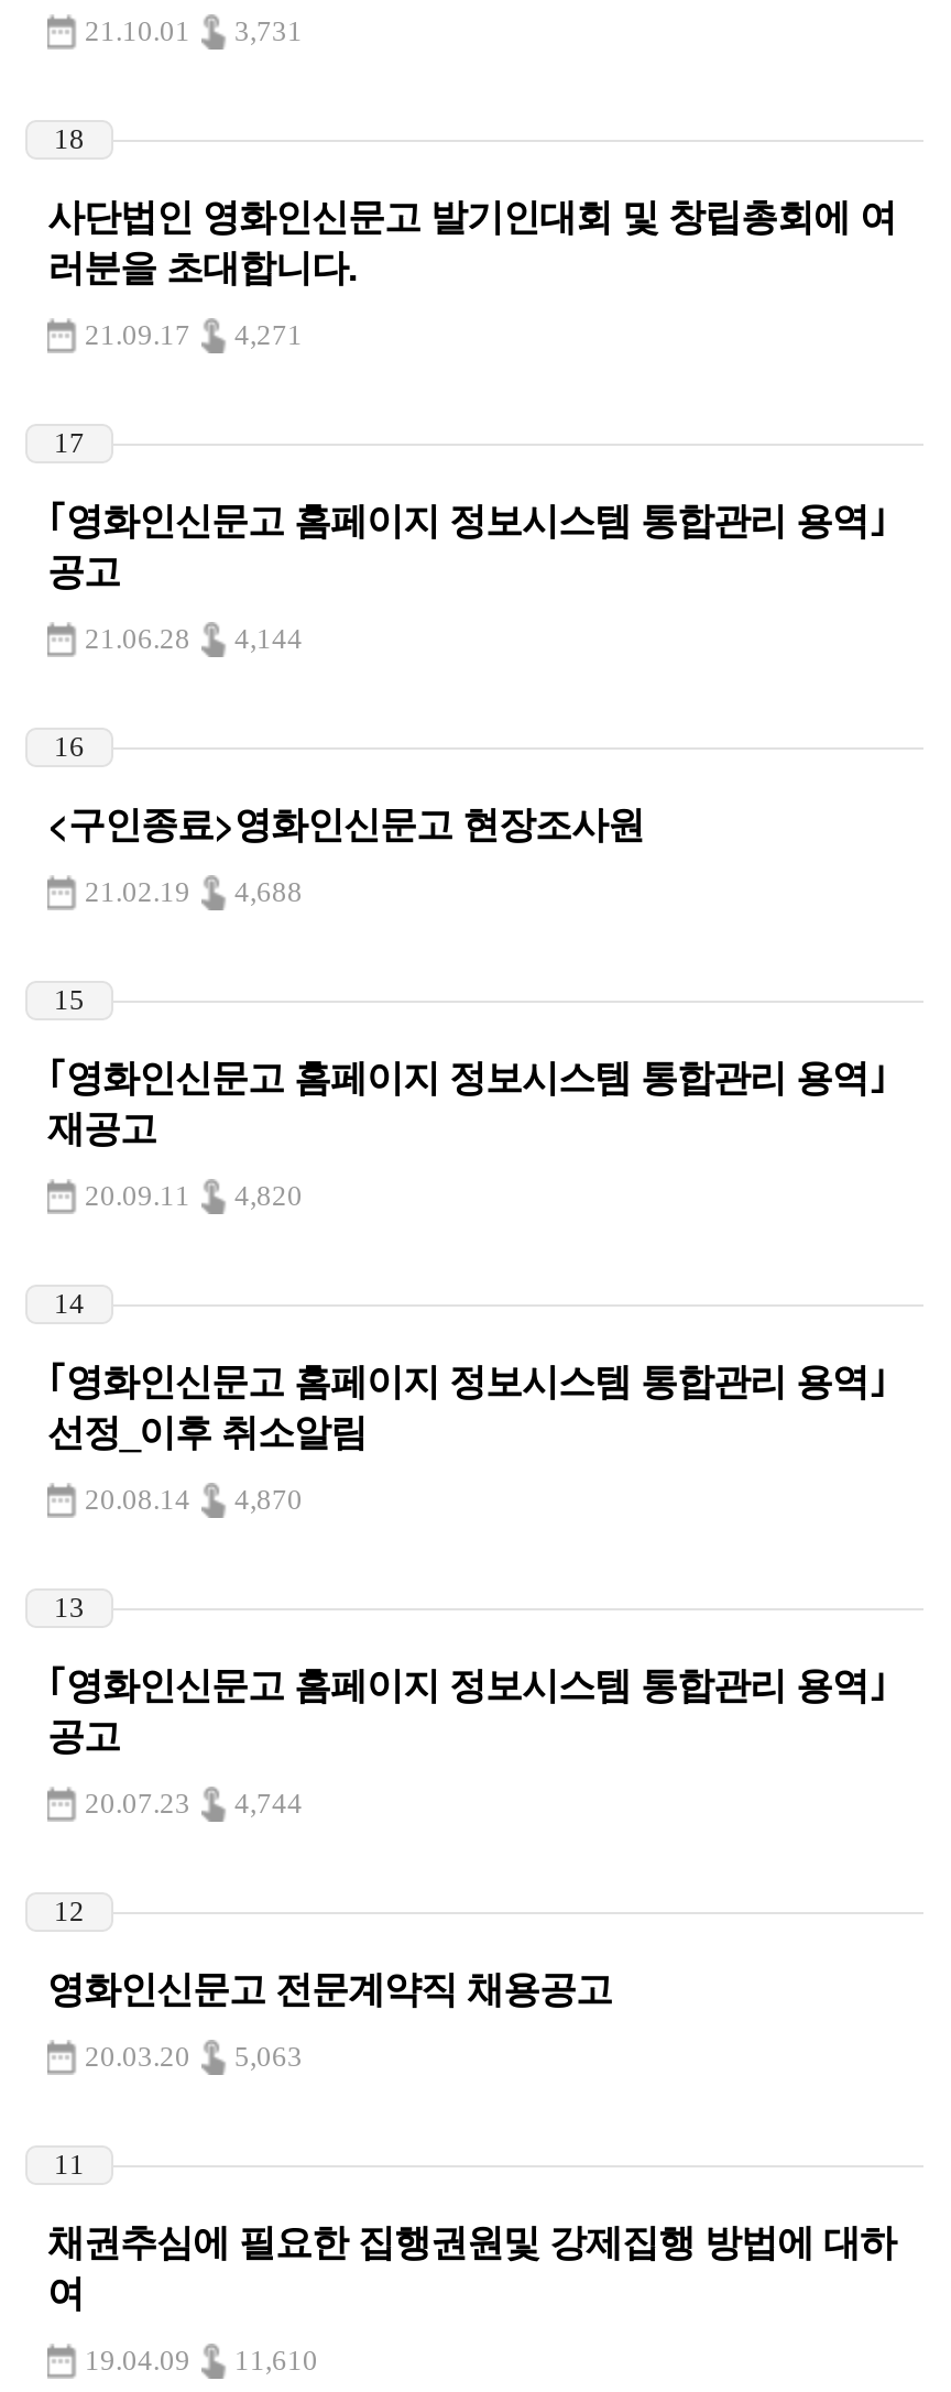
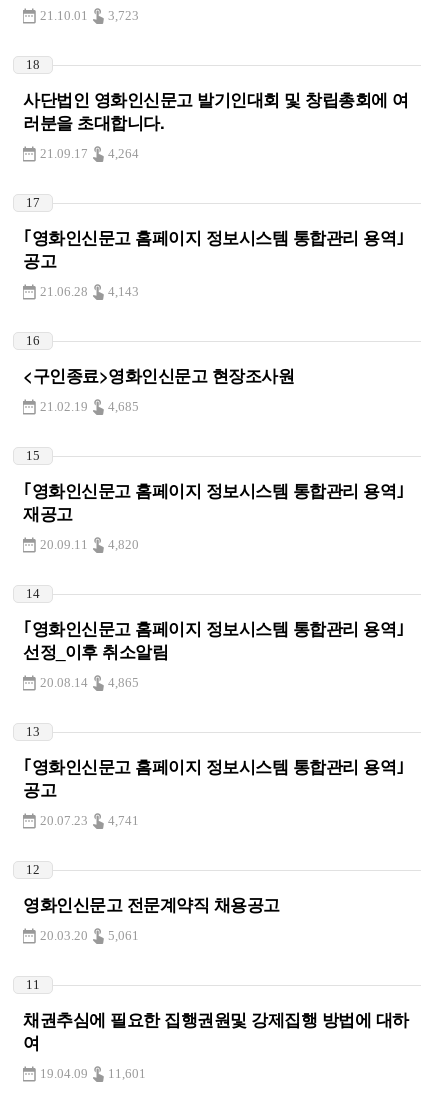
[85,14,303,47] 21.10.01 3,731 -> [40,8,139,23] 21.10.01 3,723
[85,318,303,351] 21.09.17 4,271 -> [40,146,139,161] 21.09.17 4,264
[85,622,303,655] 21.06.28 4,144 -> [40,284,139,299] 21.06.28 4,143
[85,875,303,908] 21.02.19 4,688 -> [40,399,139,414] 21.02.19 4,685
[85,1483,303,1516] 20.08.14 4,870 -> [40,675,139,690] 20.08.14 4,865
[85,1787,303,1820] 20.07.23 4,744 -> [40,813,139,828] 20.07.23 4,741
[85,2040,303,2073] 20.03.20 5,063 -> [40,928,139,943] 20.03.20 5,061
[85,2344,318,2377] 19.04.09 11,610 -> [40,1066,146,1081] 19.04.09 11,601

